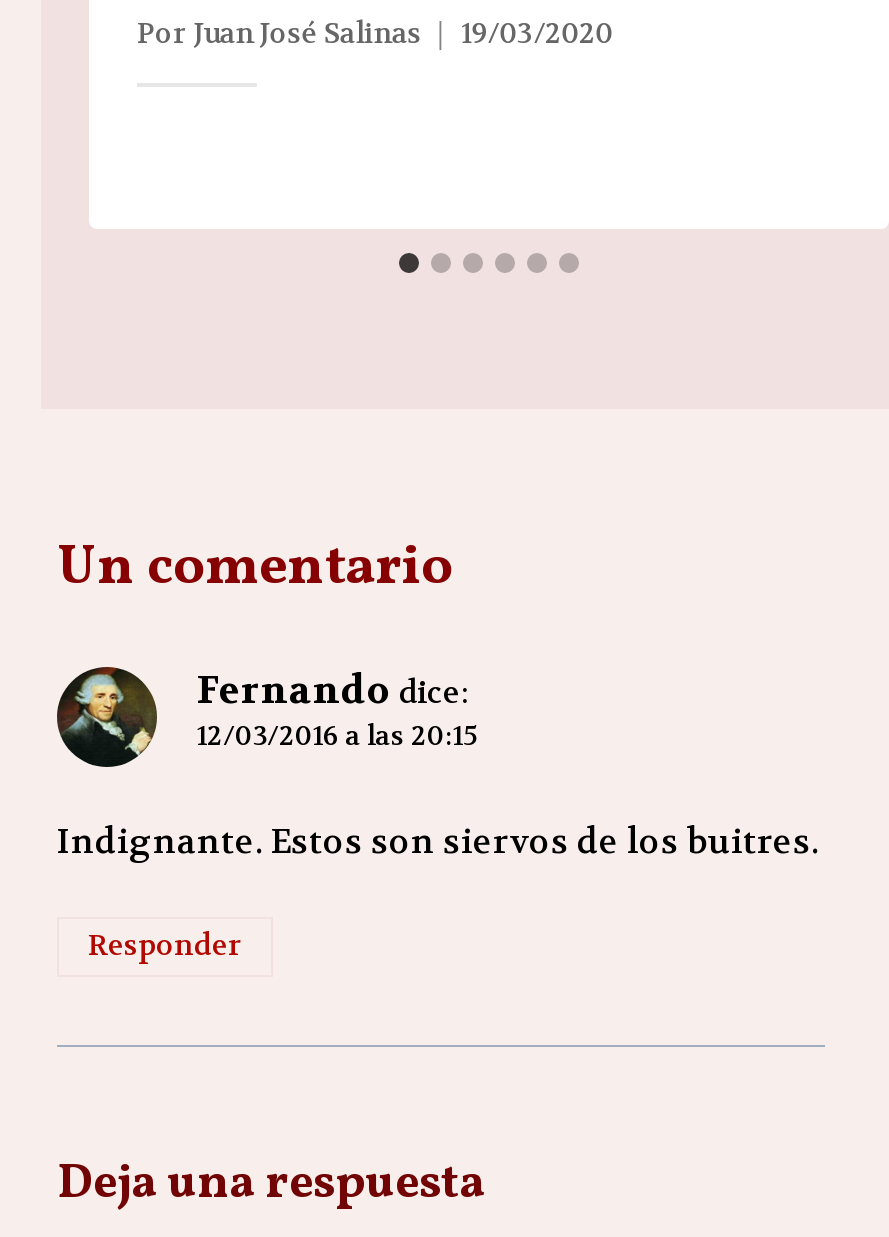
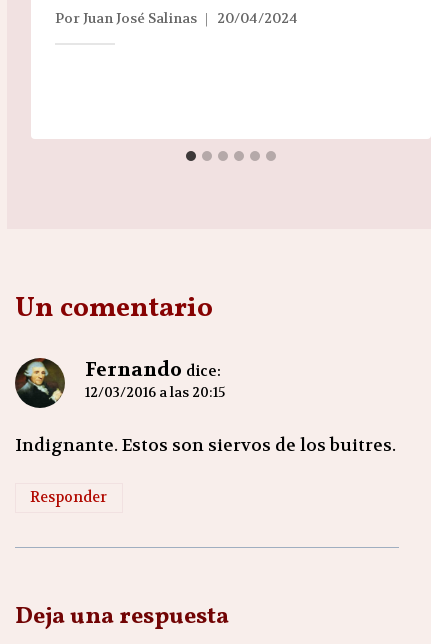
[137,15,613,51] Por Juan José Salinas 19/03/2020 -> [55,9,298,27] Por Juan José Salinas 20/04/2024

